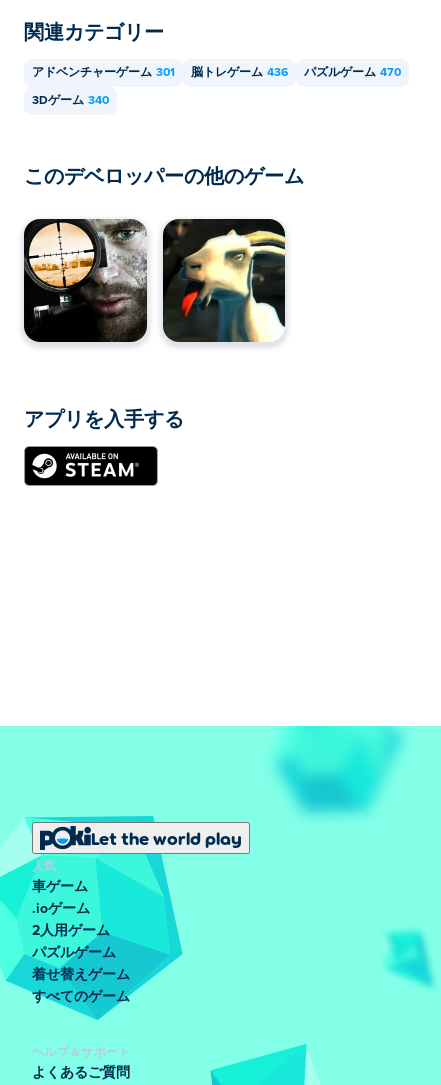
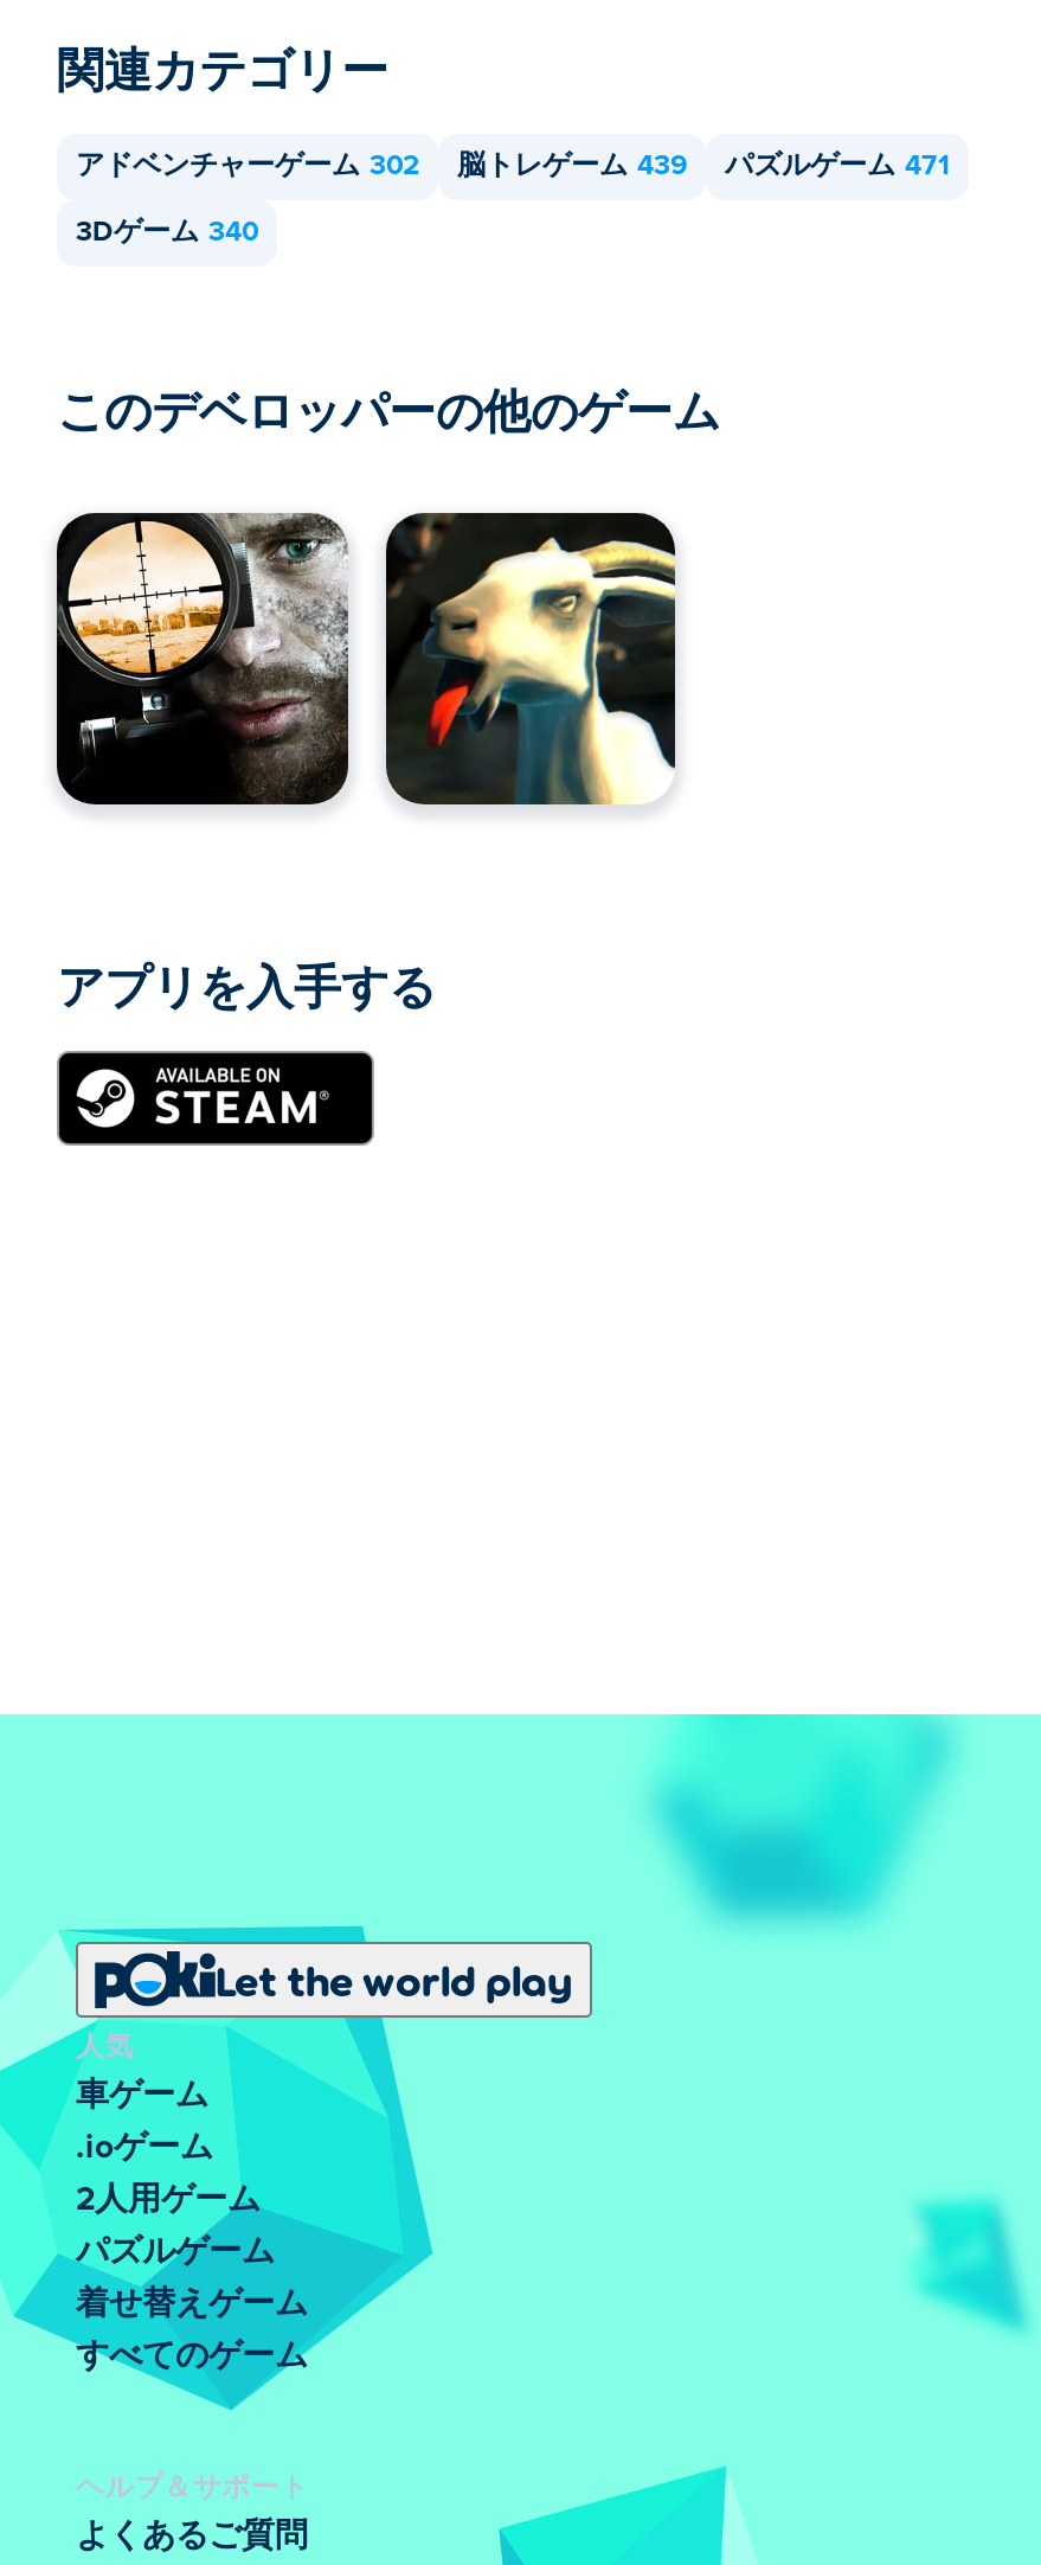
[32,67,175,79] アドベンチャーゲーム 301 -> [76,153,419,181] アドベンチャーゲーム 302
[191,67,288,79] 脳トレゲーム 436 -> [457,153,687,181] 脳トレゲーム 439
[304,67,401,79] パズルゲーム 470 -> [725,153,950,181] パズルゲーム 471

